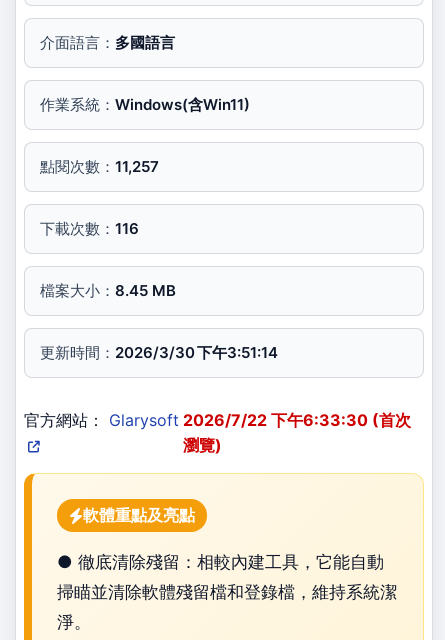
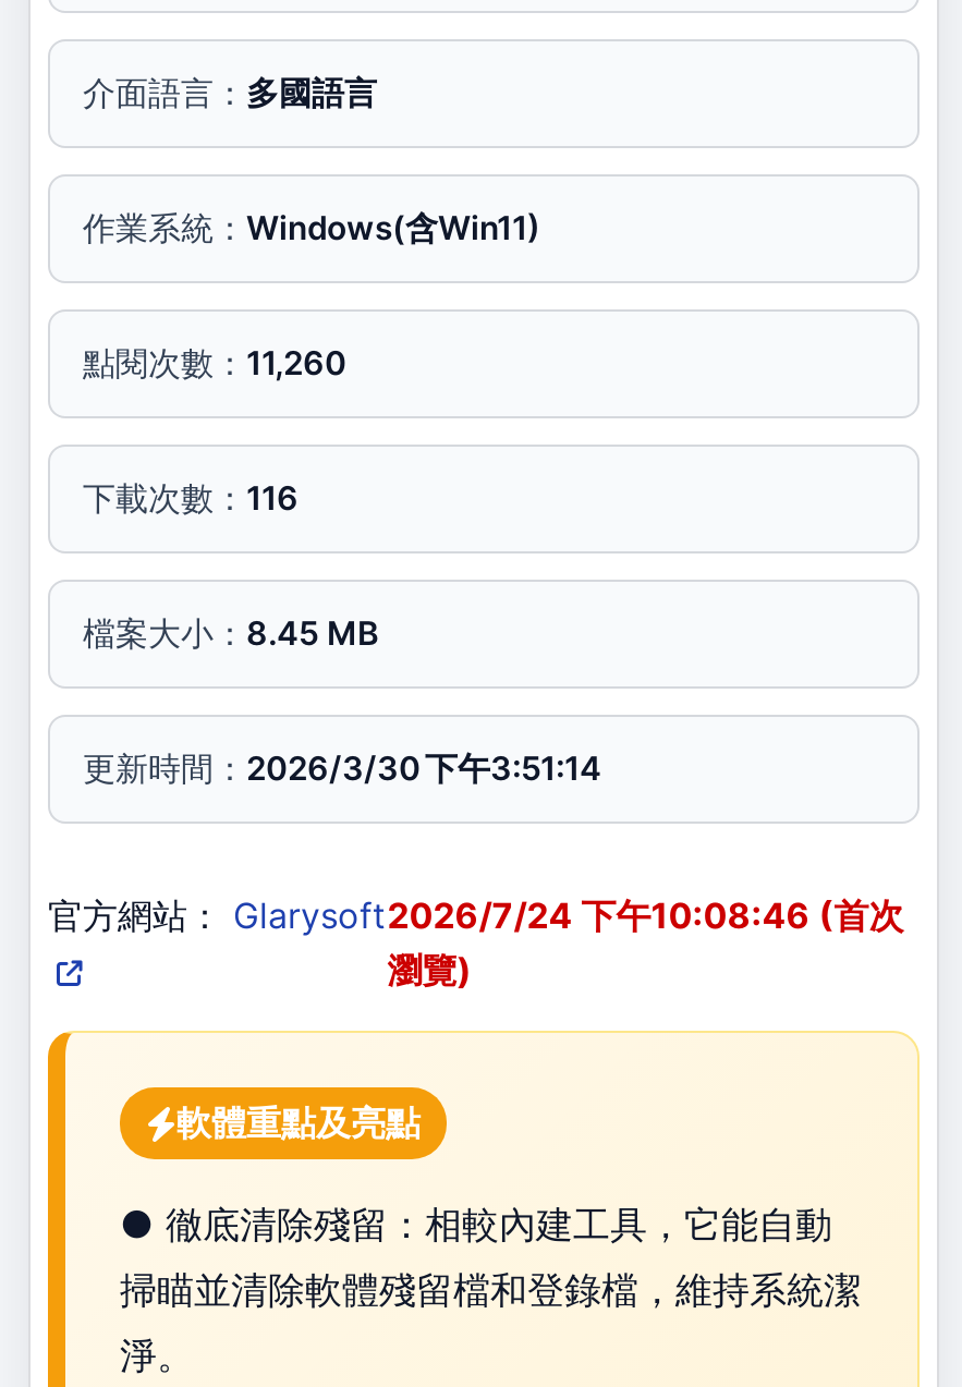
[40,157,159,176] 點閱次數：11,257 -> [83,342,346,384] 點閱次數：11,260
[24,410,411,430] 官方網站： Glarysoft 2026/7/22 下午6:33:30 (首次 -> [48,893,904,937] 官方網站： Glarysoft2026/7/24 下午10:08:46 (首次

